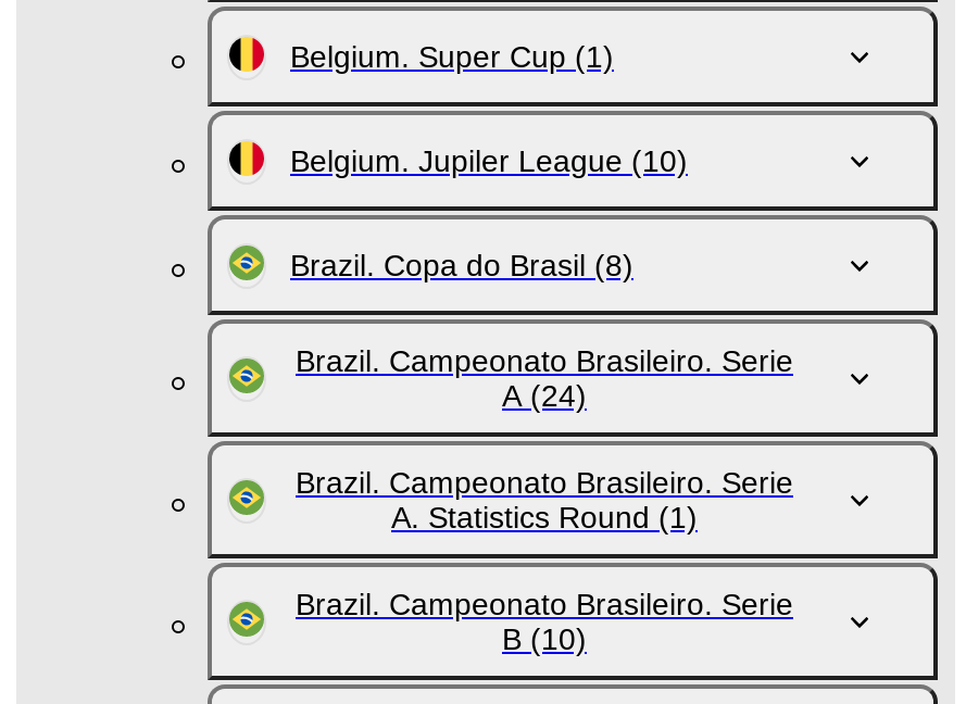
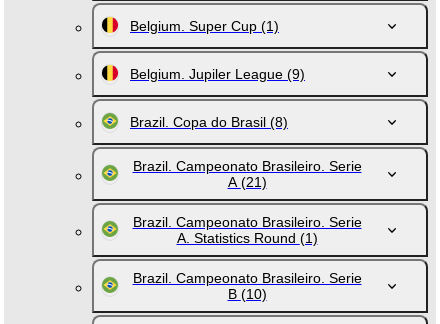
[290,143,688,178] Belgium. Jupiler League (10) -> [130,66,305,82] Belgium. Jupiler League (9)
[502,378,587,413] A (24) -> [227,174,266,190] A (21)

